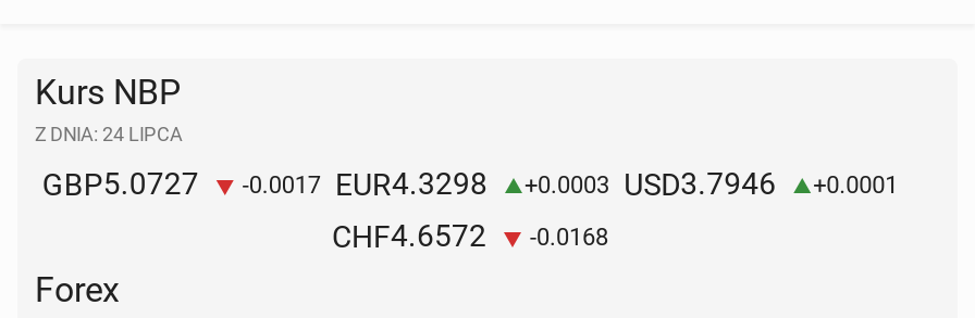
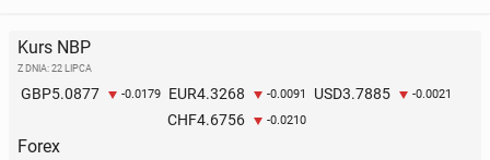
[35,124,183,146] Z DNIA: 24 LIPCA -> [17,63,92,74] Z DNIA: 22 LIPCA
[42,167,199,203] GBP5.0727 -> [21,84,100,102] GBP5.0877
[242,167,487,203] -0.0017 EUR4.3298 -> [122,84,245,102] -0.0179 EUR4.3268
[524,167,776,203] +0.0003 USD3.7946 -> [267,84,390,102] -0.0091 USD3.7885
[813,173,898,201] +0.0001 -> [412,87,451,101] -0.0021
[332,219,486,255] CHF4.6572 -> [167,110,244,129] CHF4.6756
[530,225,608,253] -0.0168 -> [266,113,306,127] -0.0210

